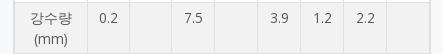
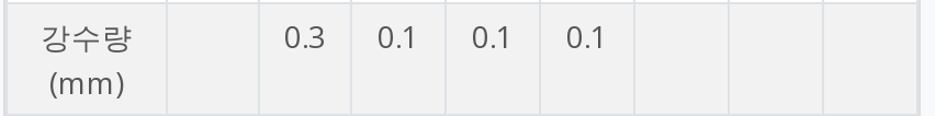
[99,8,374,27] 0.2 | 7.5 | 3.9 | 1.2 | 2.2 -> [284,15,608,56] 0.3 | 0.1 | 0.1 | 0.1

